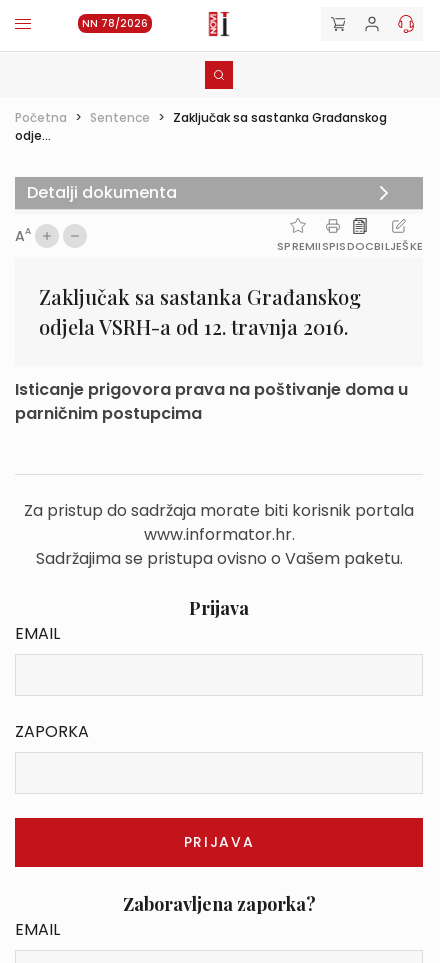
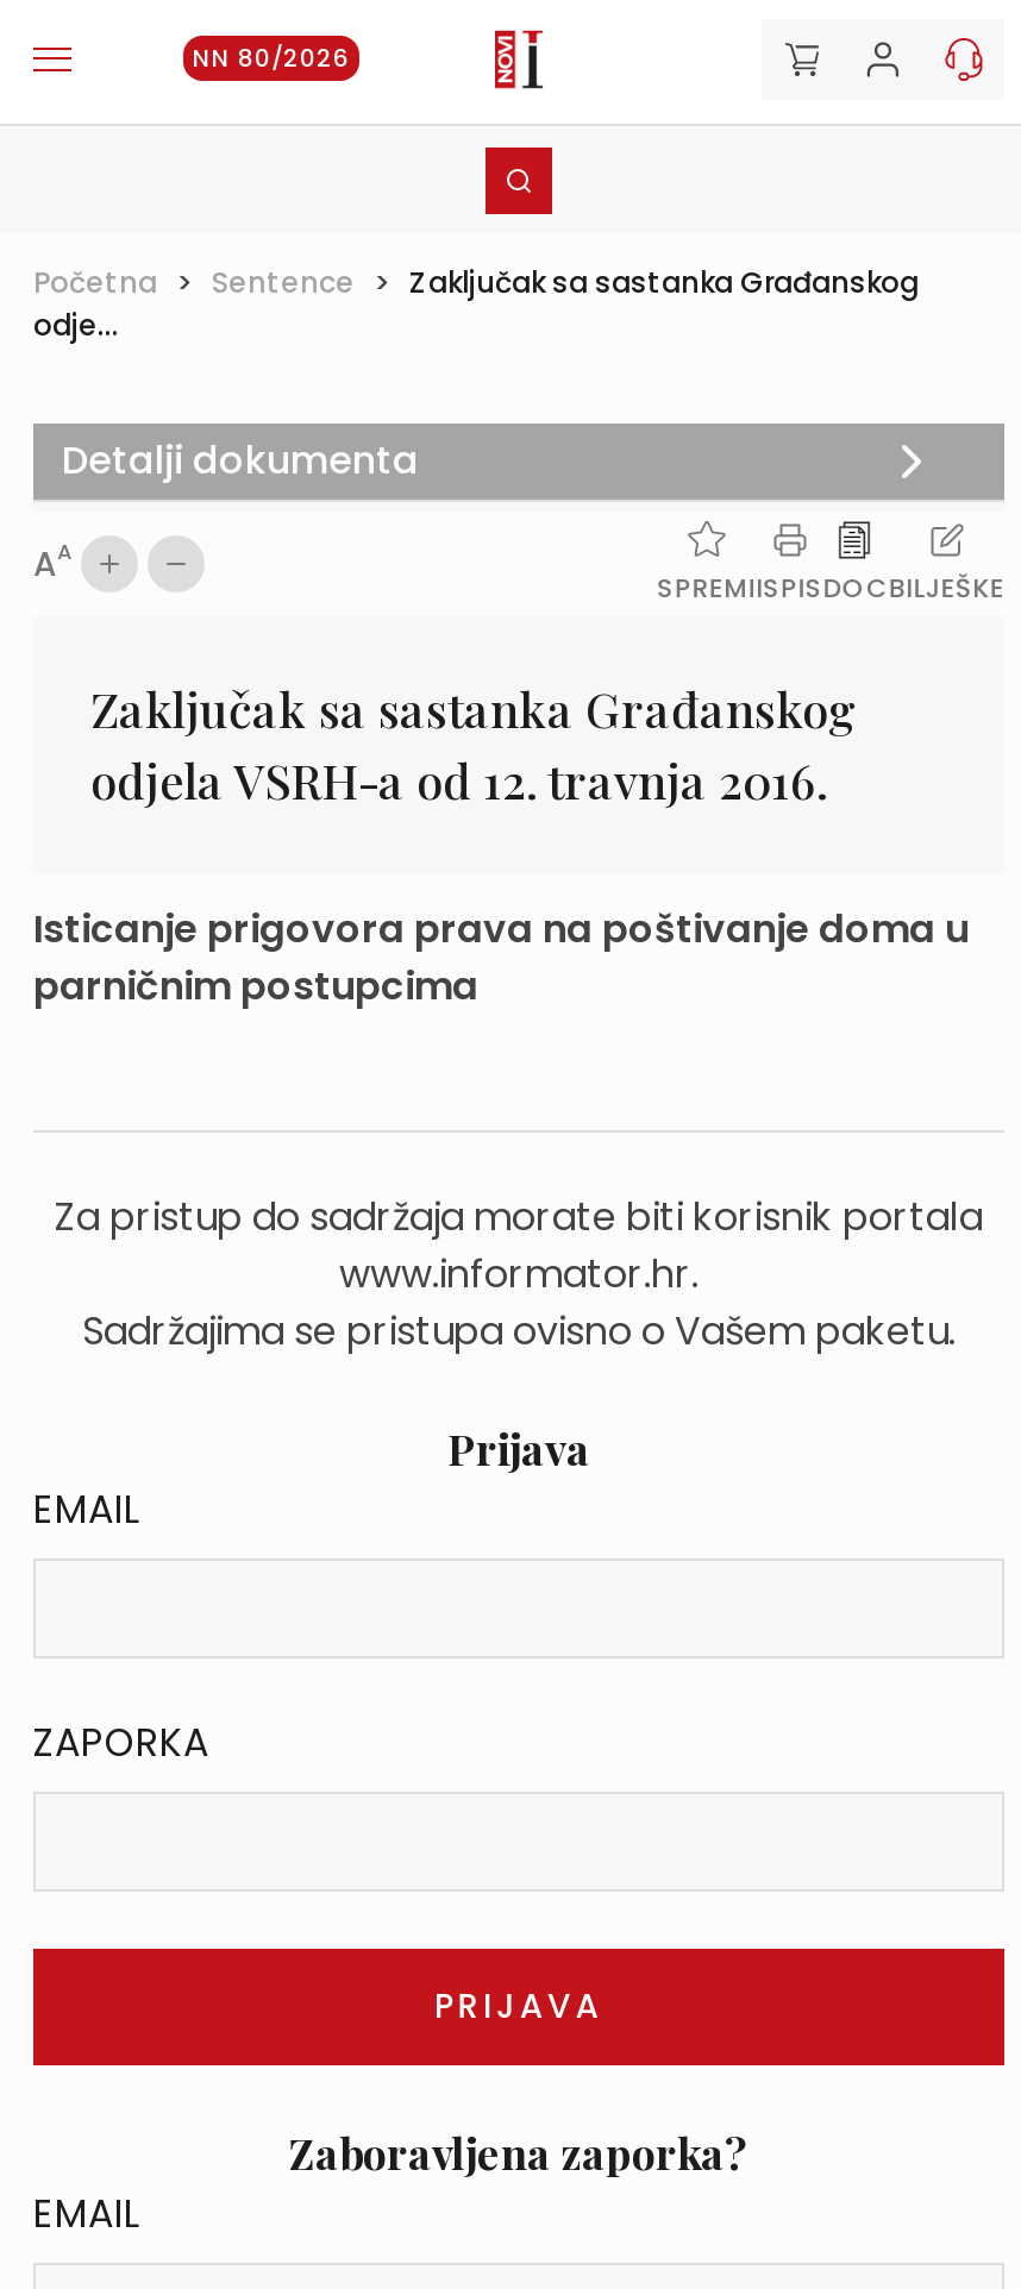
[82,16,148,31] NN 78/2026 -> [193,40,350,76] NN 80/2026

